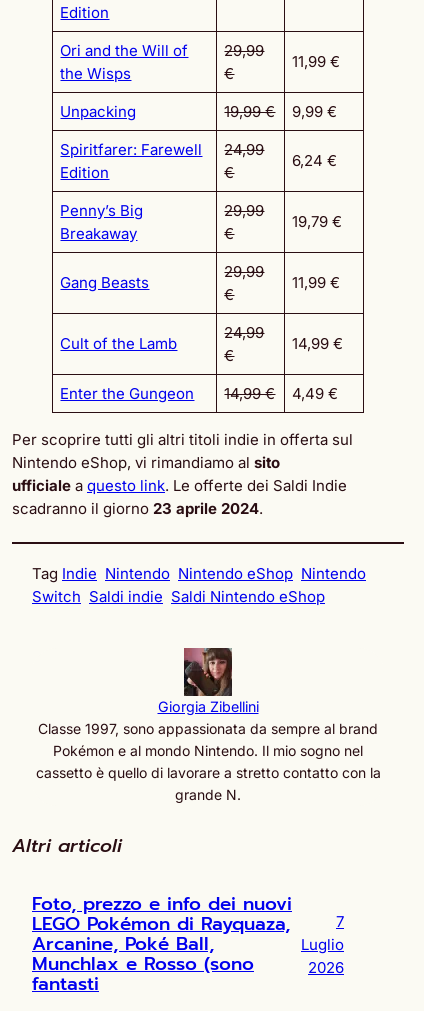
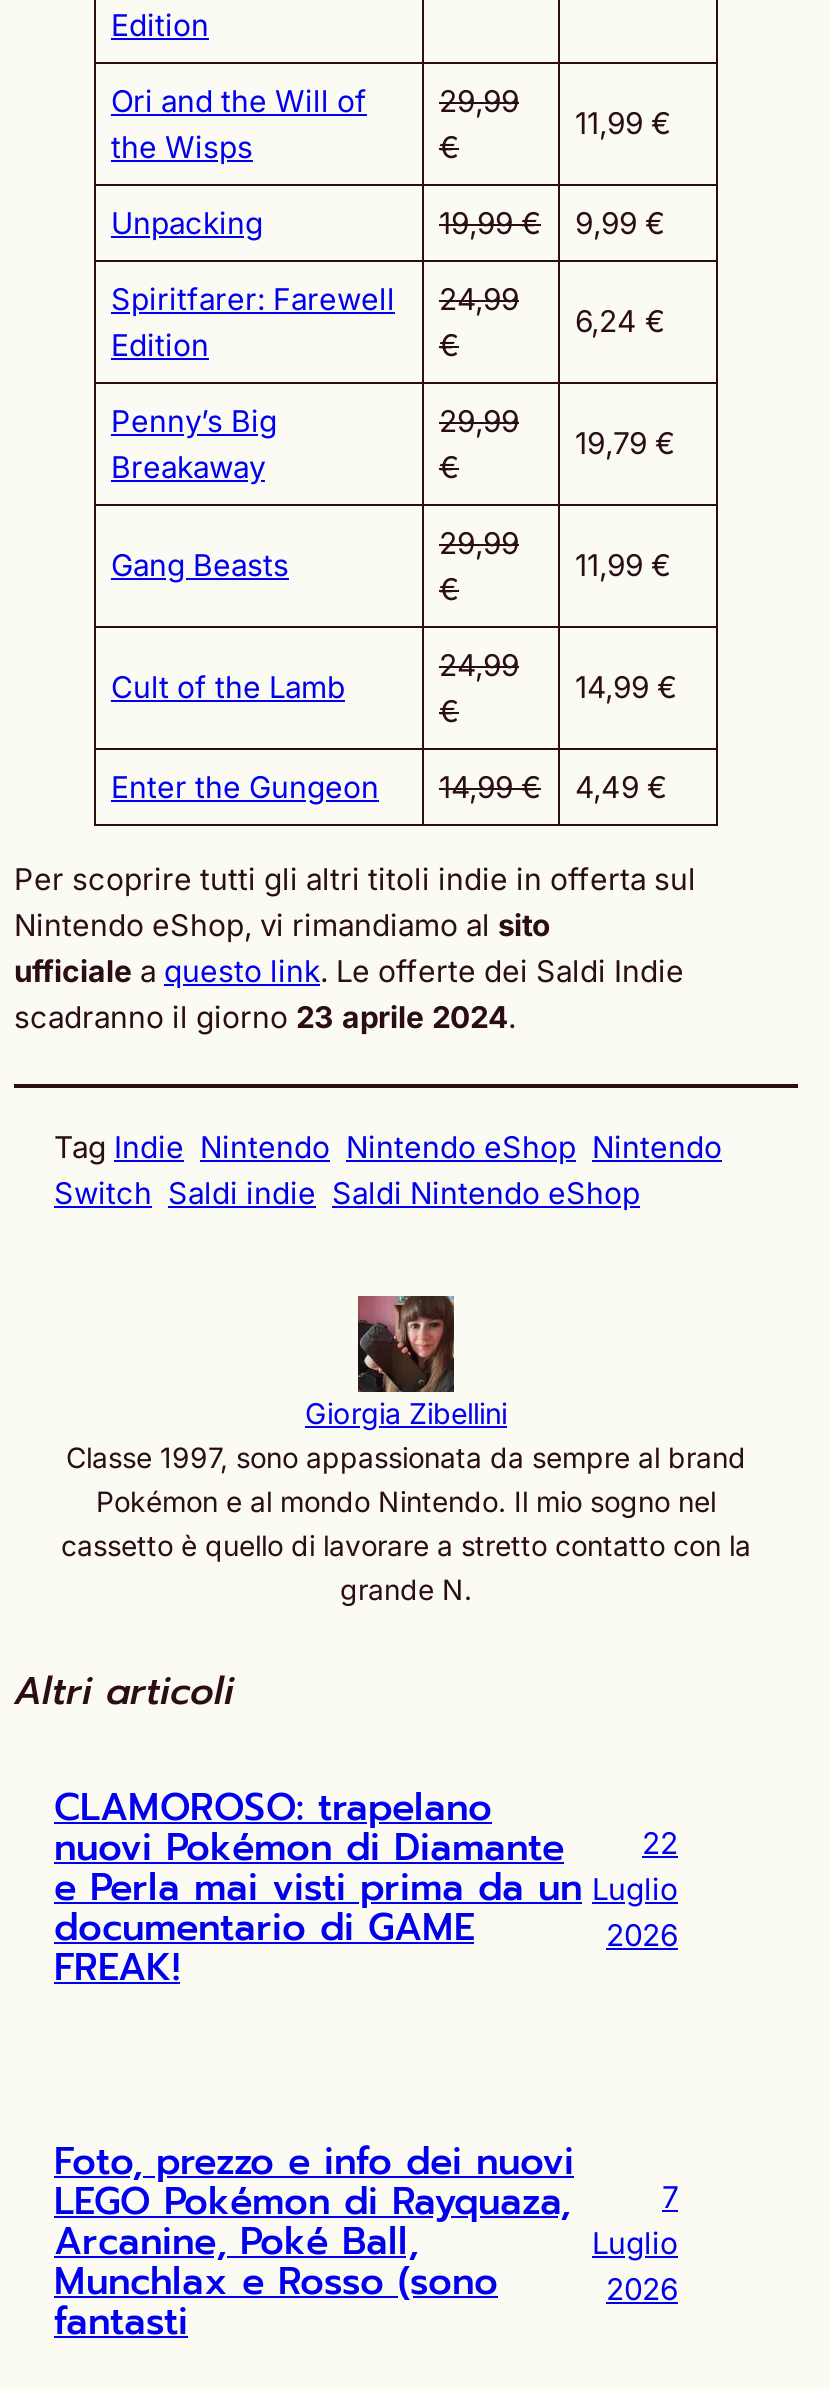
none -> [54,1780,582,1996] CLAMOROSO: trapelano | nuovi Pokémon di Diamante | e Perla mai visti prima da un | documentario di GAME | FREAK!
none -> [592,1823,678,1953] 22 | Luglio | 2026

